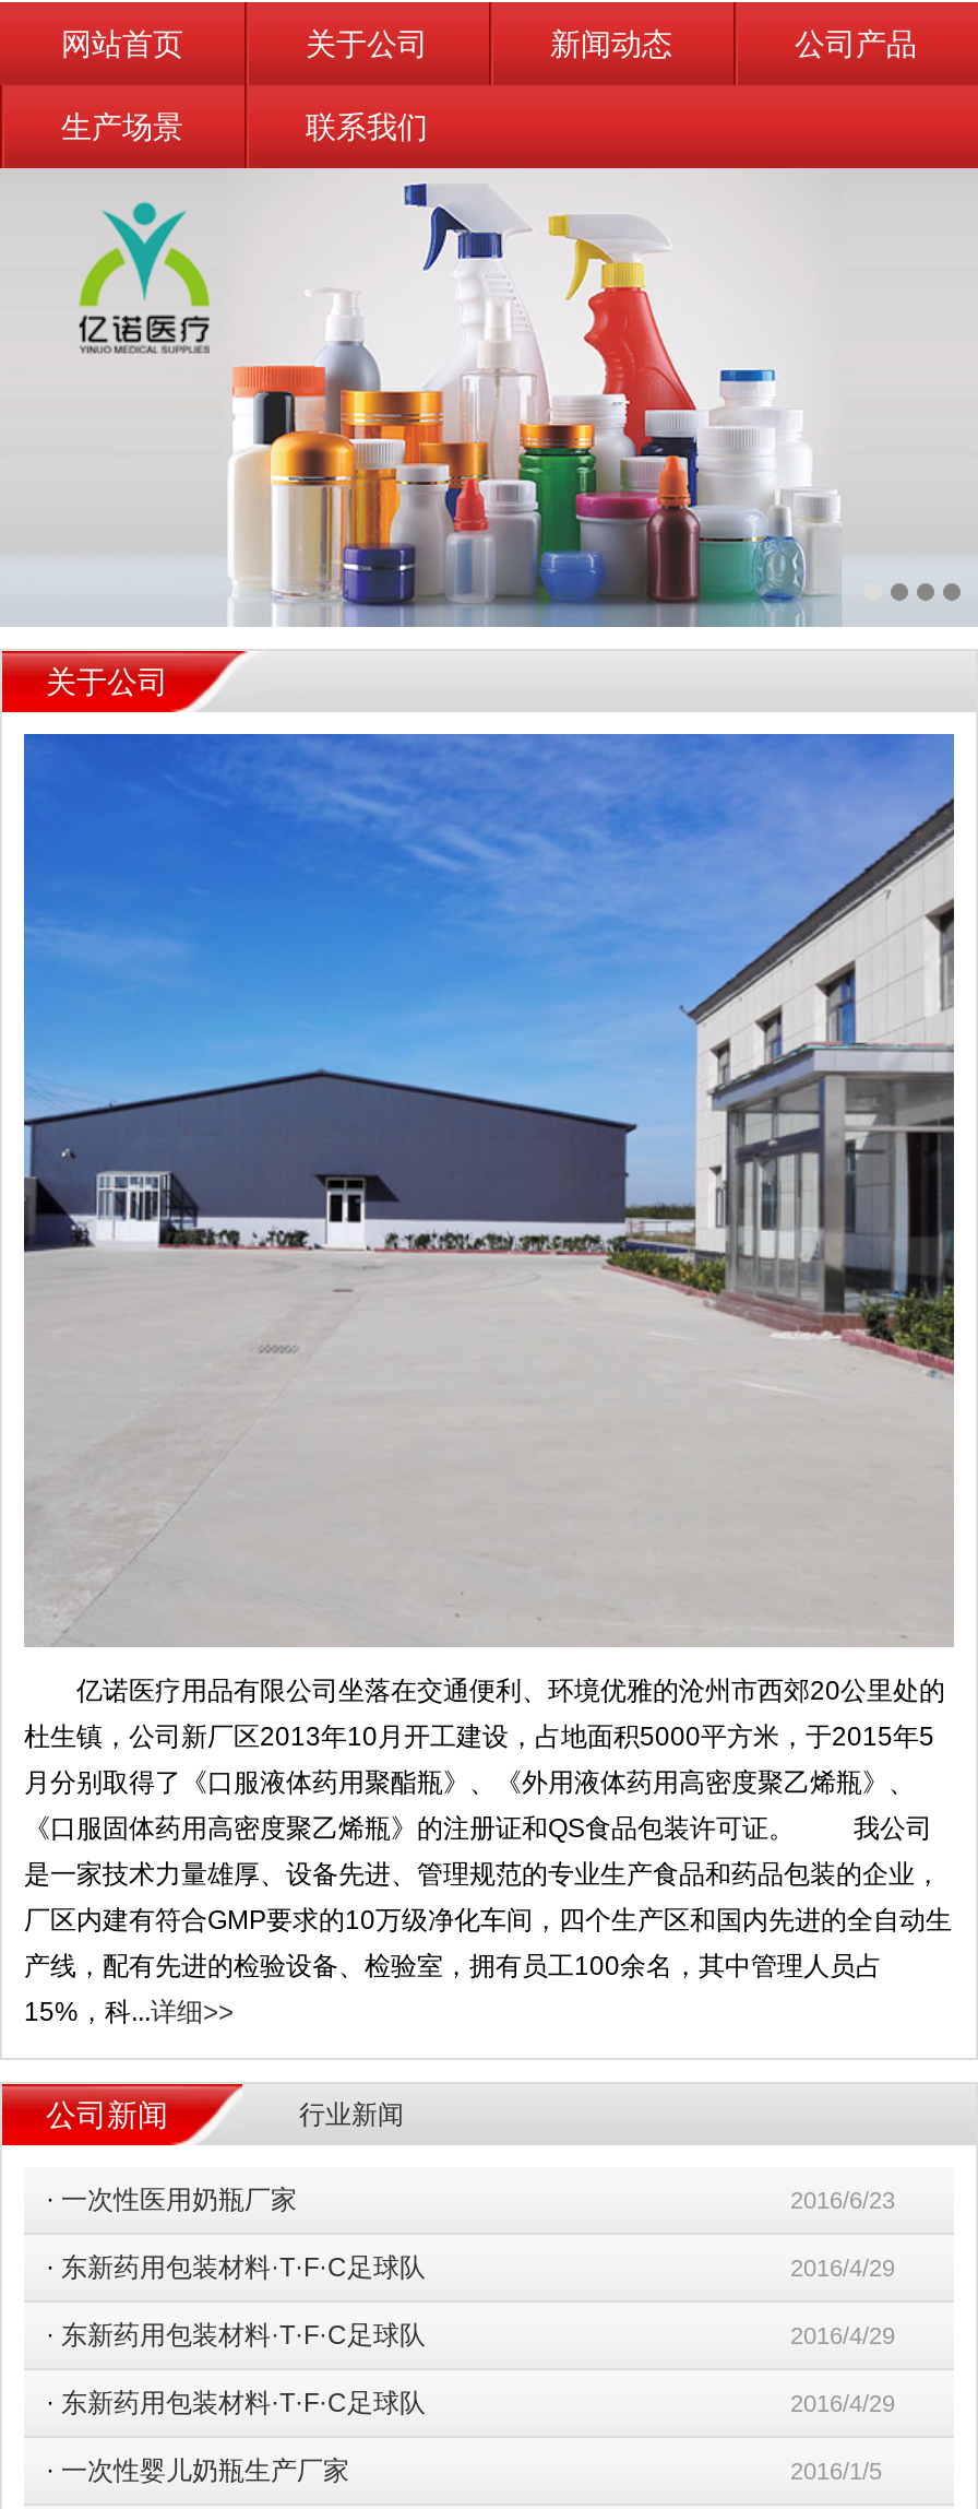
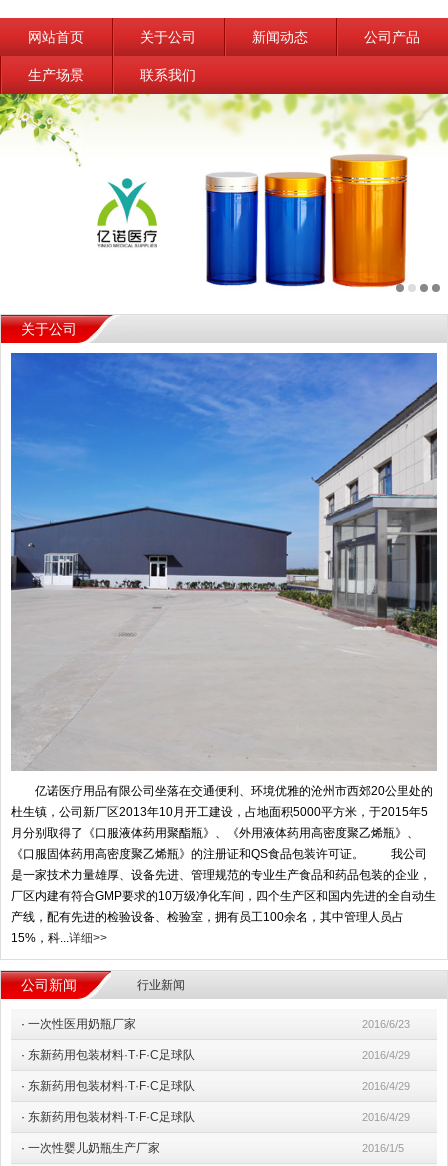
[7,166,971,629] [image] -> [3,93,445,304] [image]

